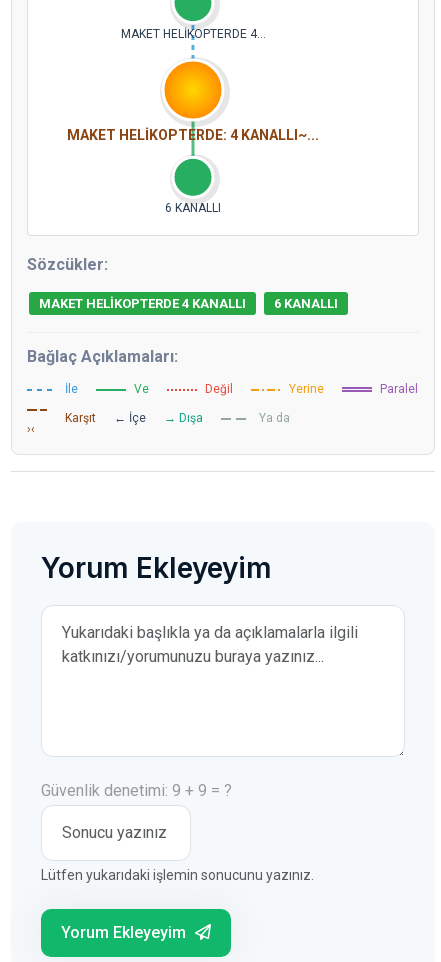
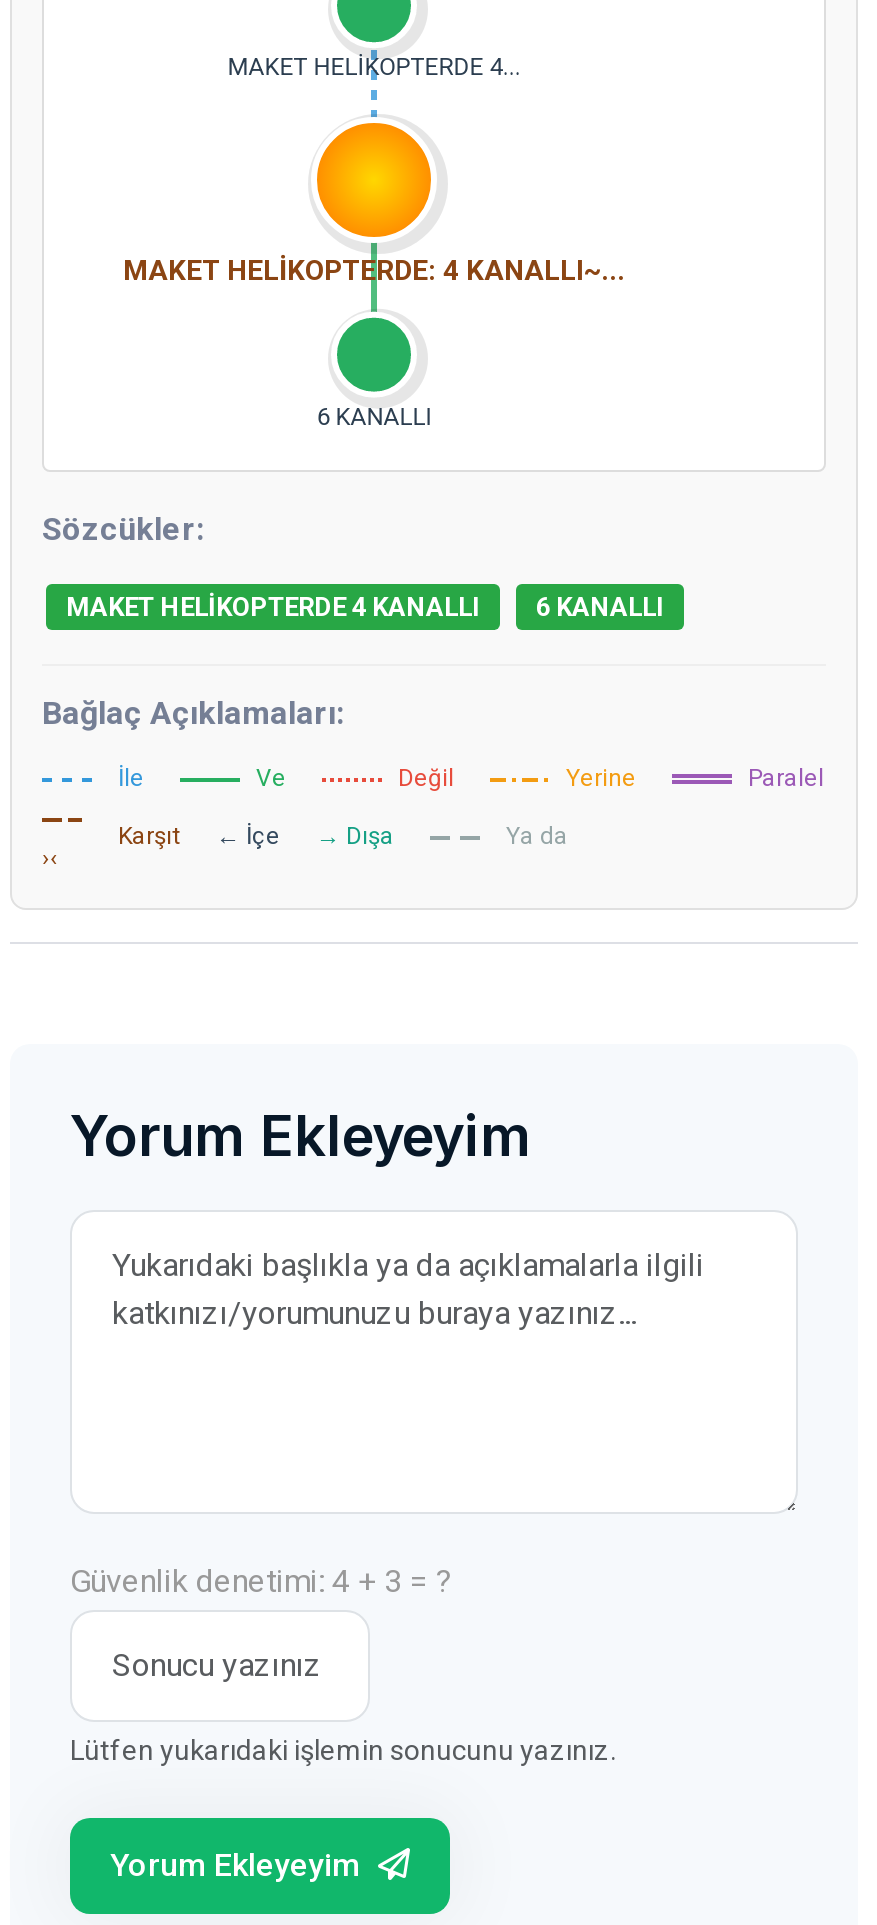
[41,781,232,800] Güvenlik denetimi: 9 + 9 = ? -> [70,1562,452,1600] Güvenlik denetimi: 4 + 3 = ?

